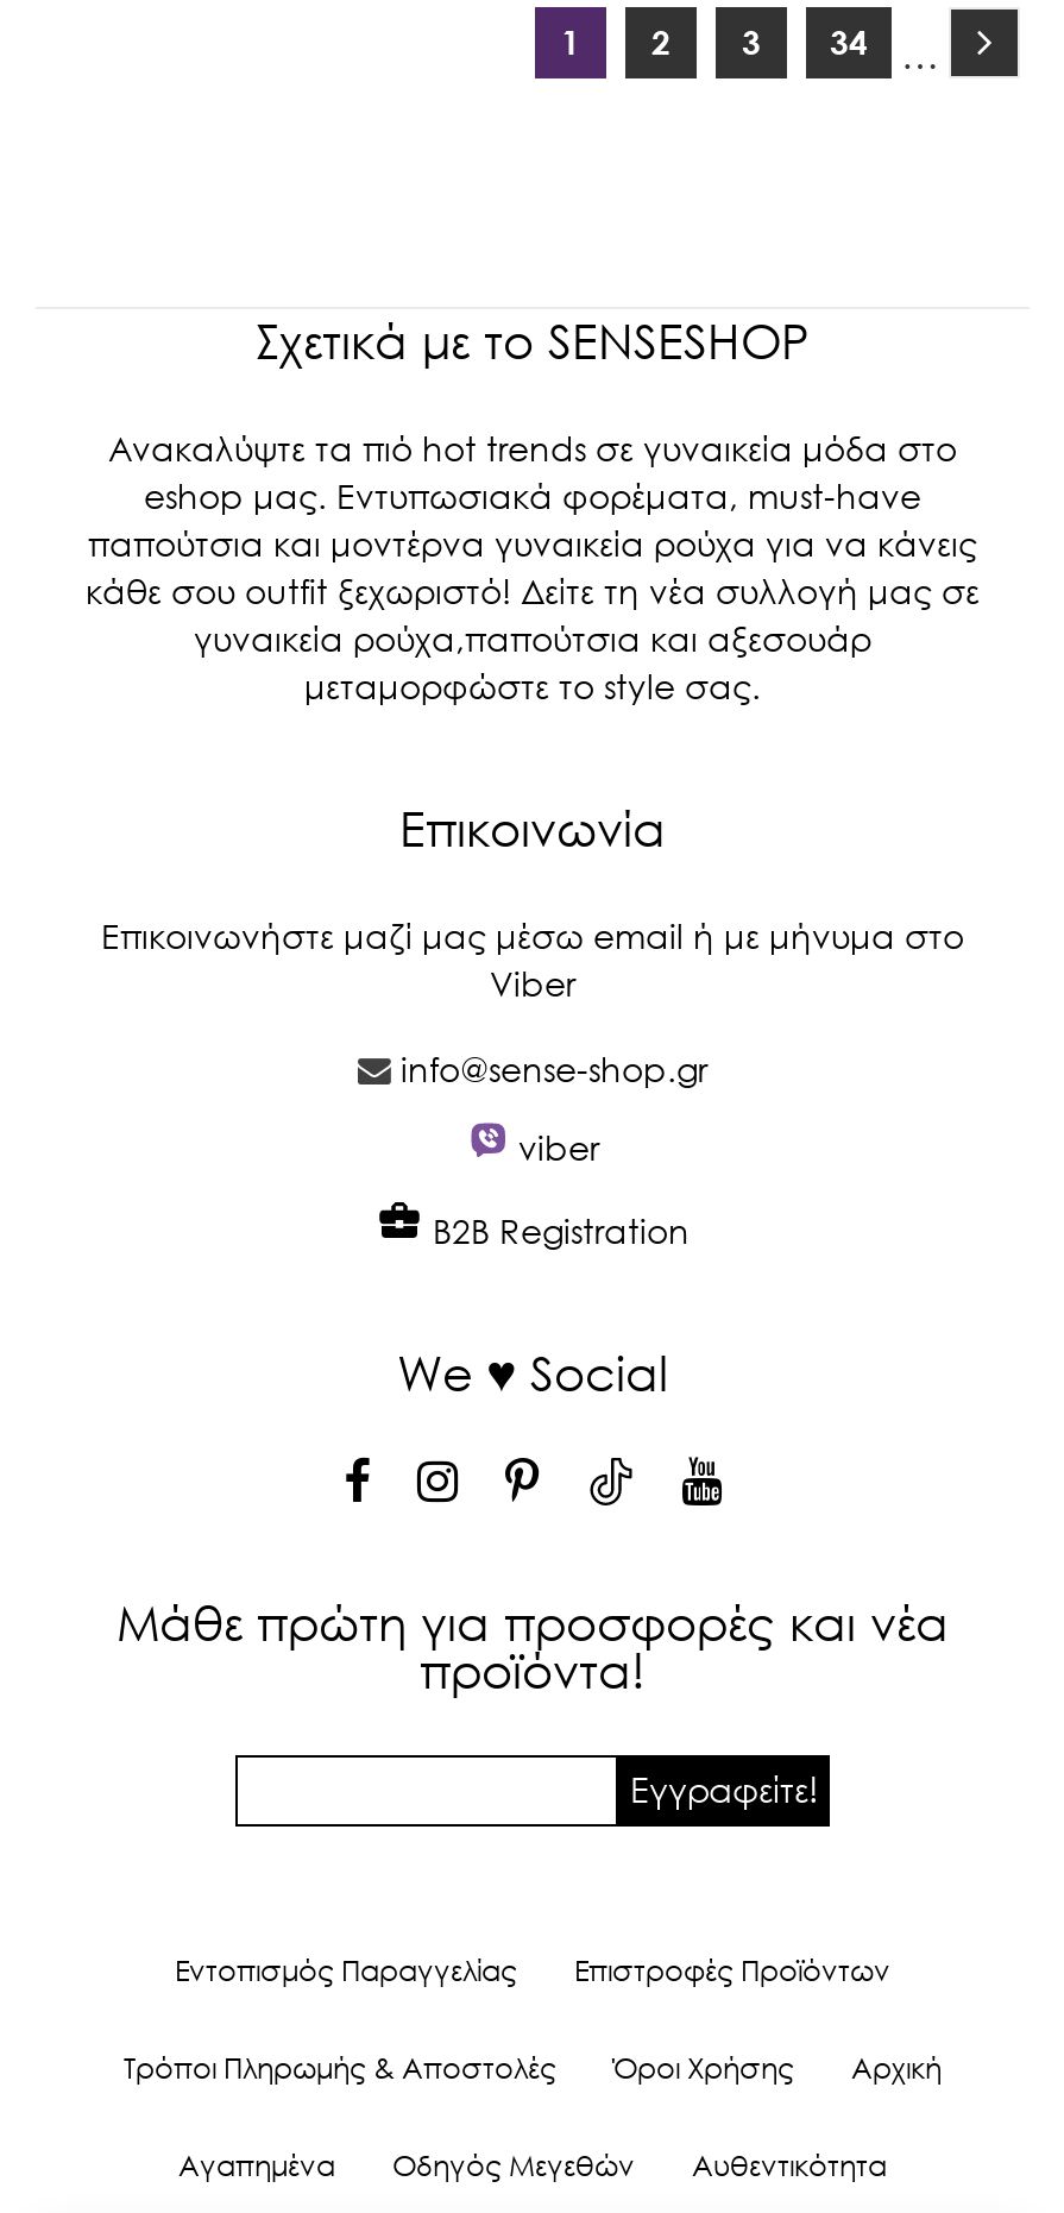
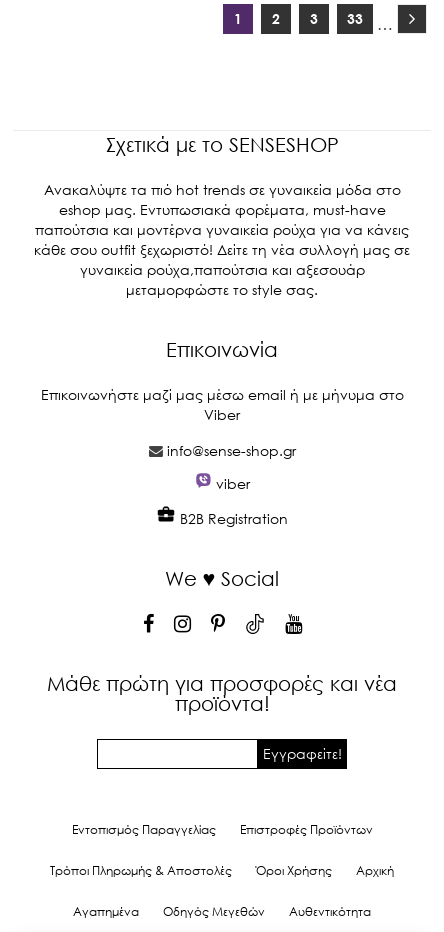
[830,21,868,61] 34 -> [347,10,363,27] 33

